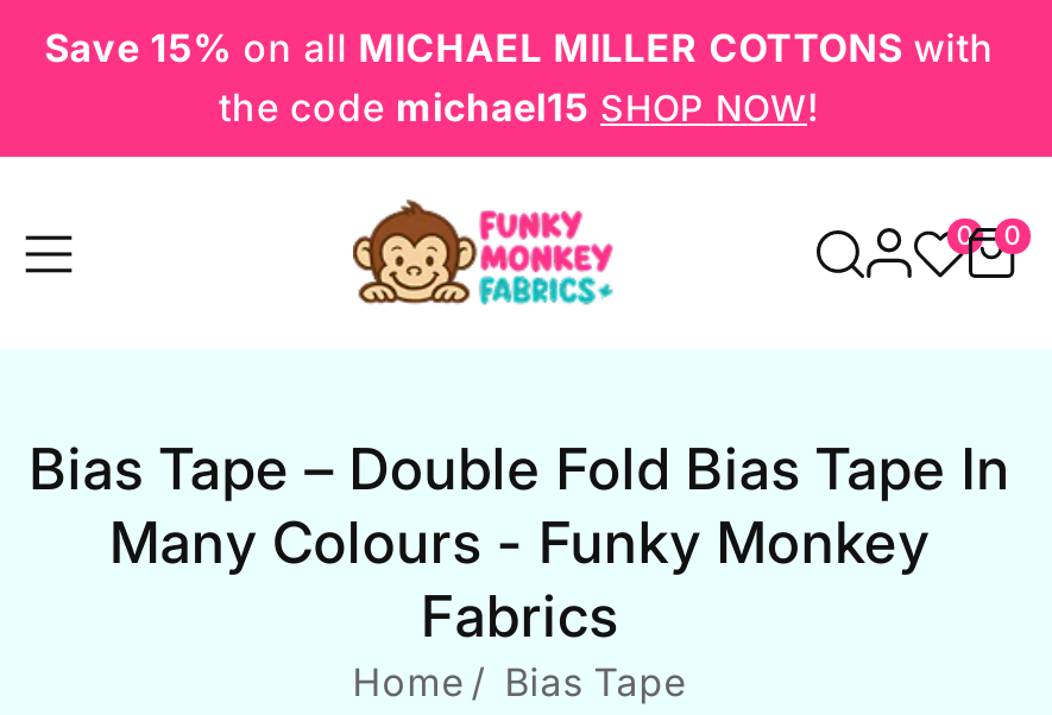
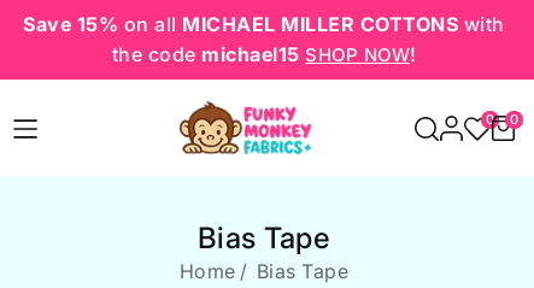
[29,435,1010,651] Bias Tape – Double Fold Bias Tape In | Many Colours - Funky Monkey | Fabrics -> [198,221,330,256] Bias Tape

